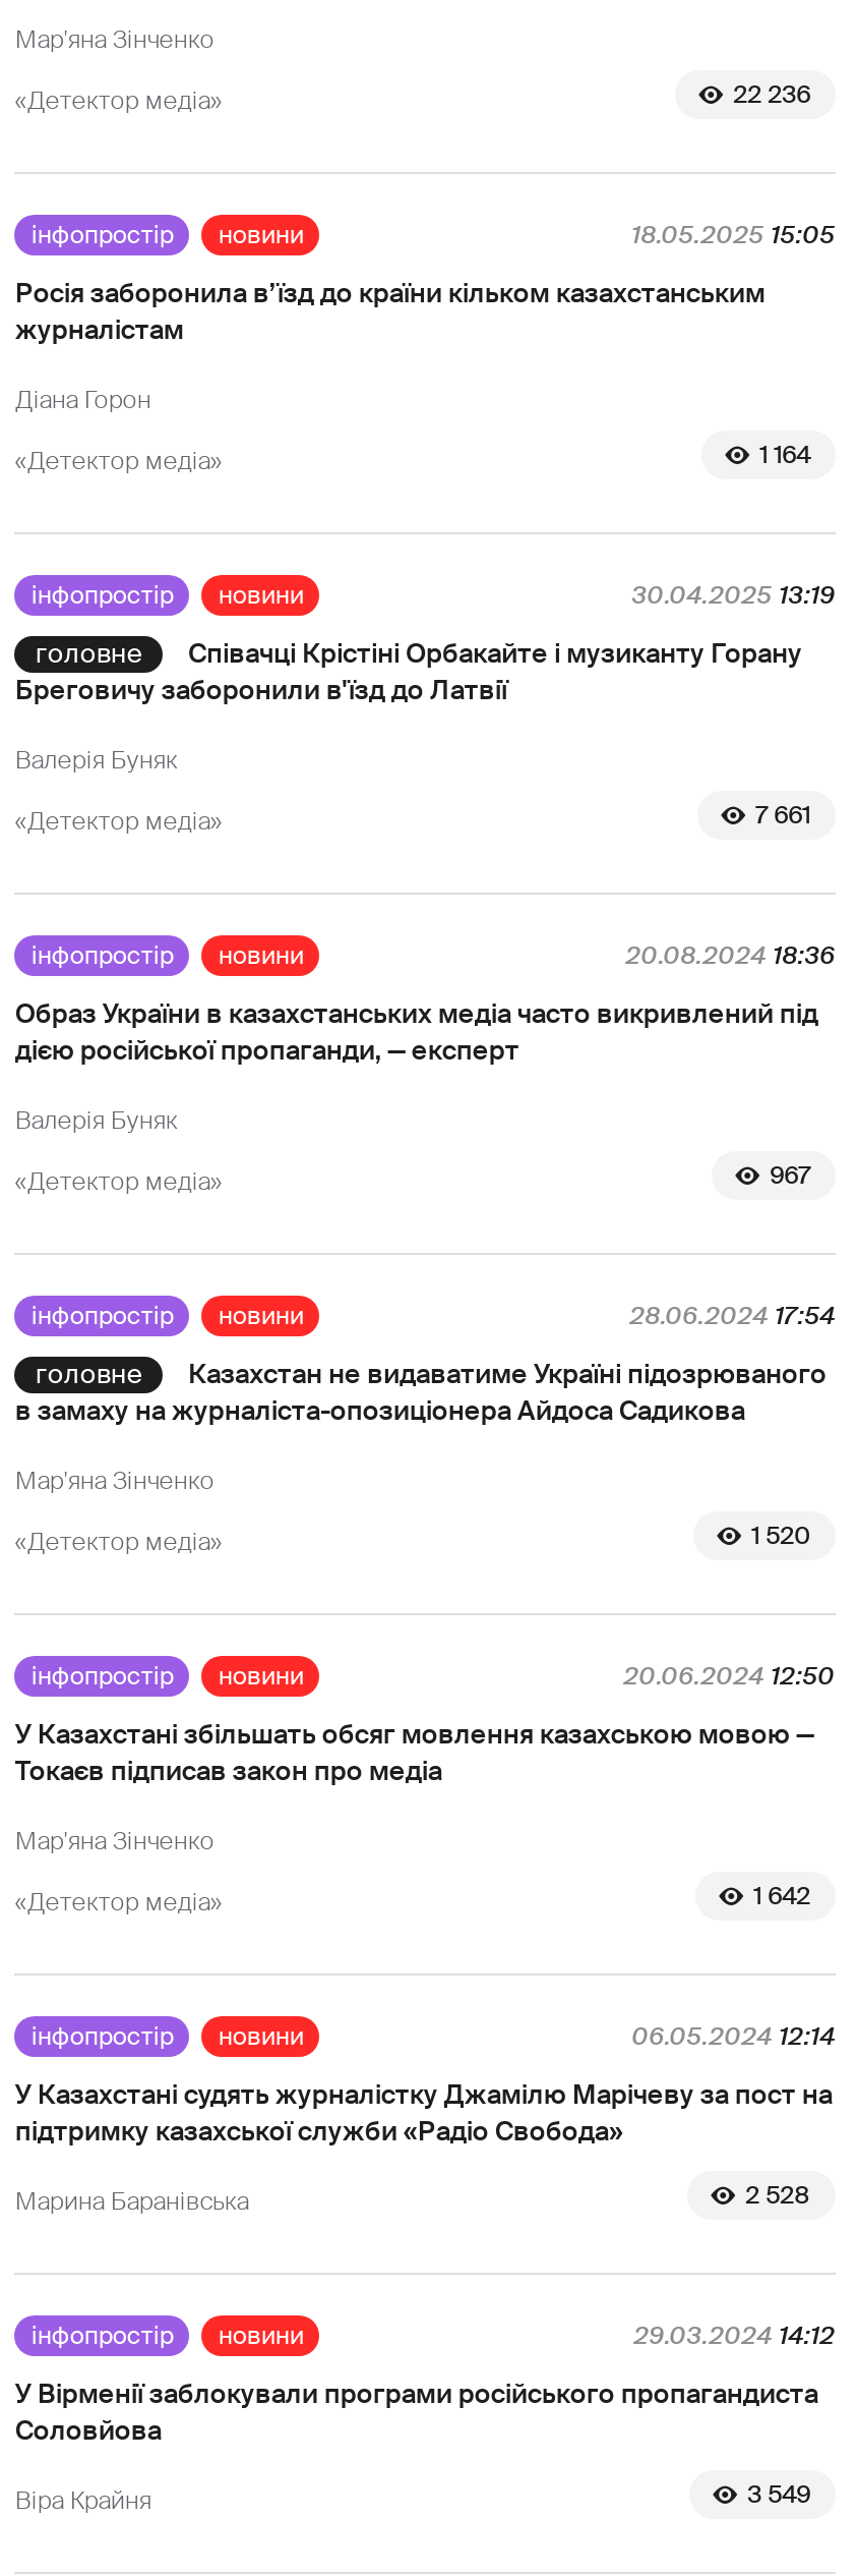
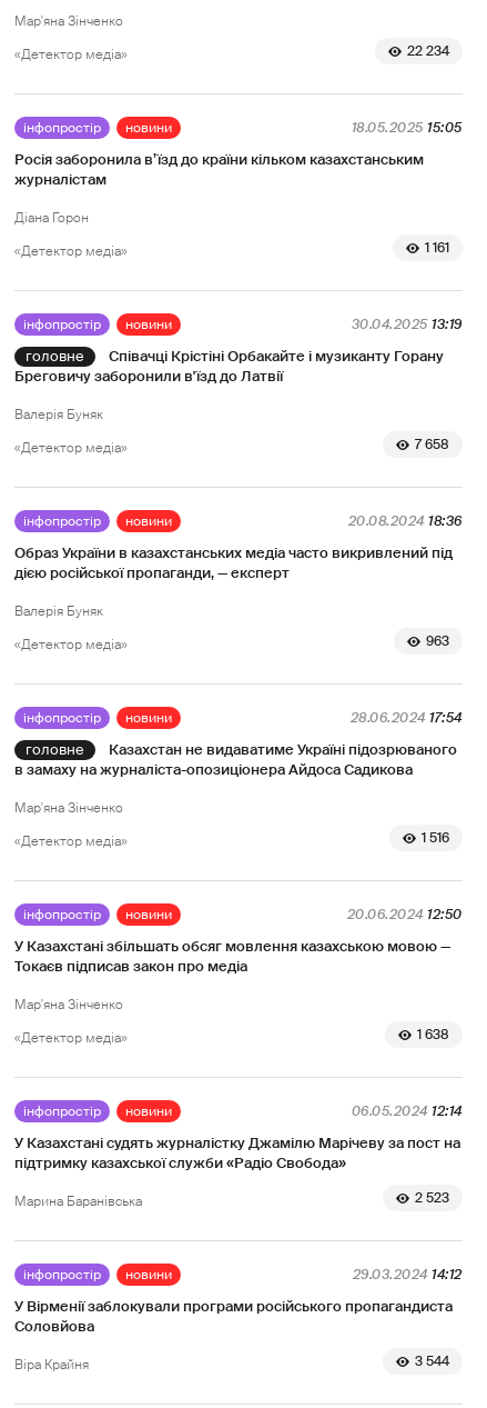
[733,79,810,112] 22 236 -> [407,43,449,60] 22 234
[760,439,810,472] 1 164 -> [424,239,449,257] 1 161
[756,800,810,832] 7 661 -> [414,436,449,454] 7 658
[770,1160,810,1193] 967 -> [426,633,449,651] 963
[751,1520,810,1553] 1 520 -> [421,829,449,847] 1 516
[754,1881,810,1913] 1 642 -> [417,1026,449,1044] 1 638
[745,2180,810,2212] 2 528 -> [414,1190,449,1207] 2 523
[747,2479,810,2512] 3 549 -> [414,1353,449,1371] 3 544

